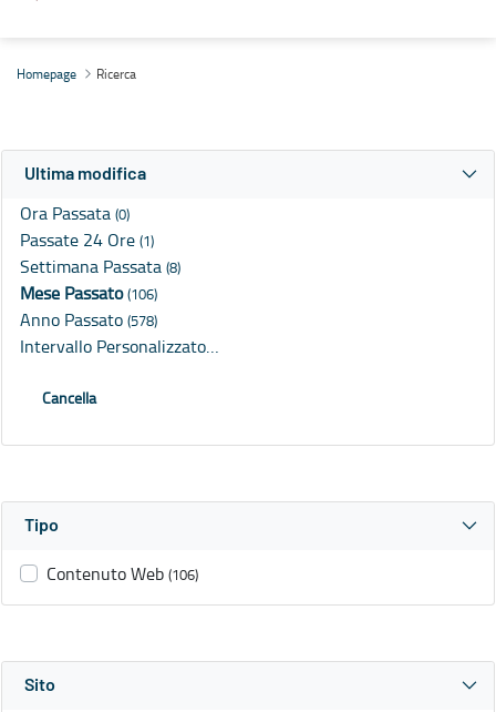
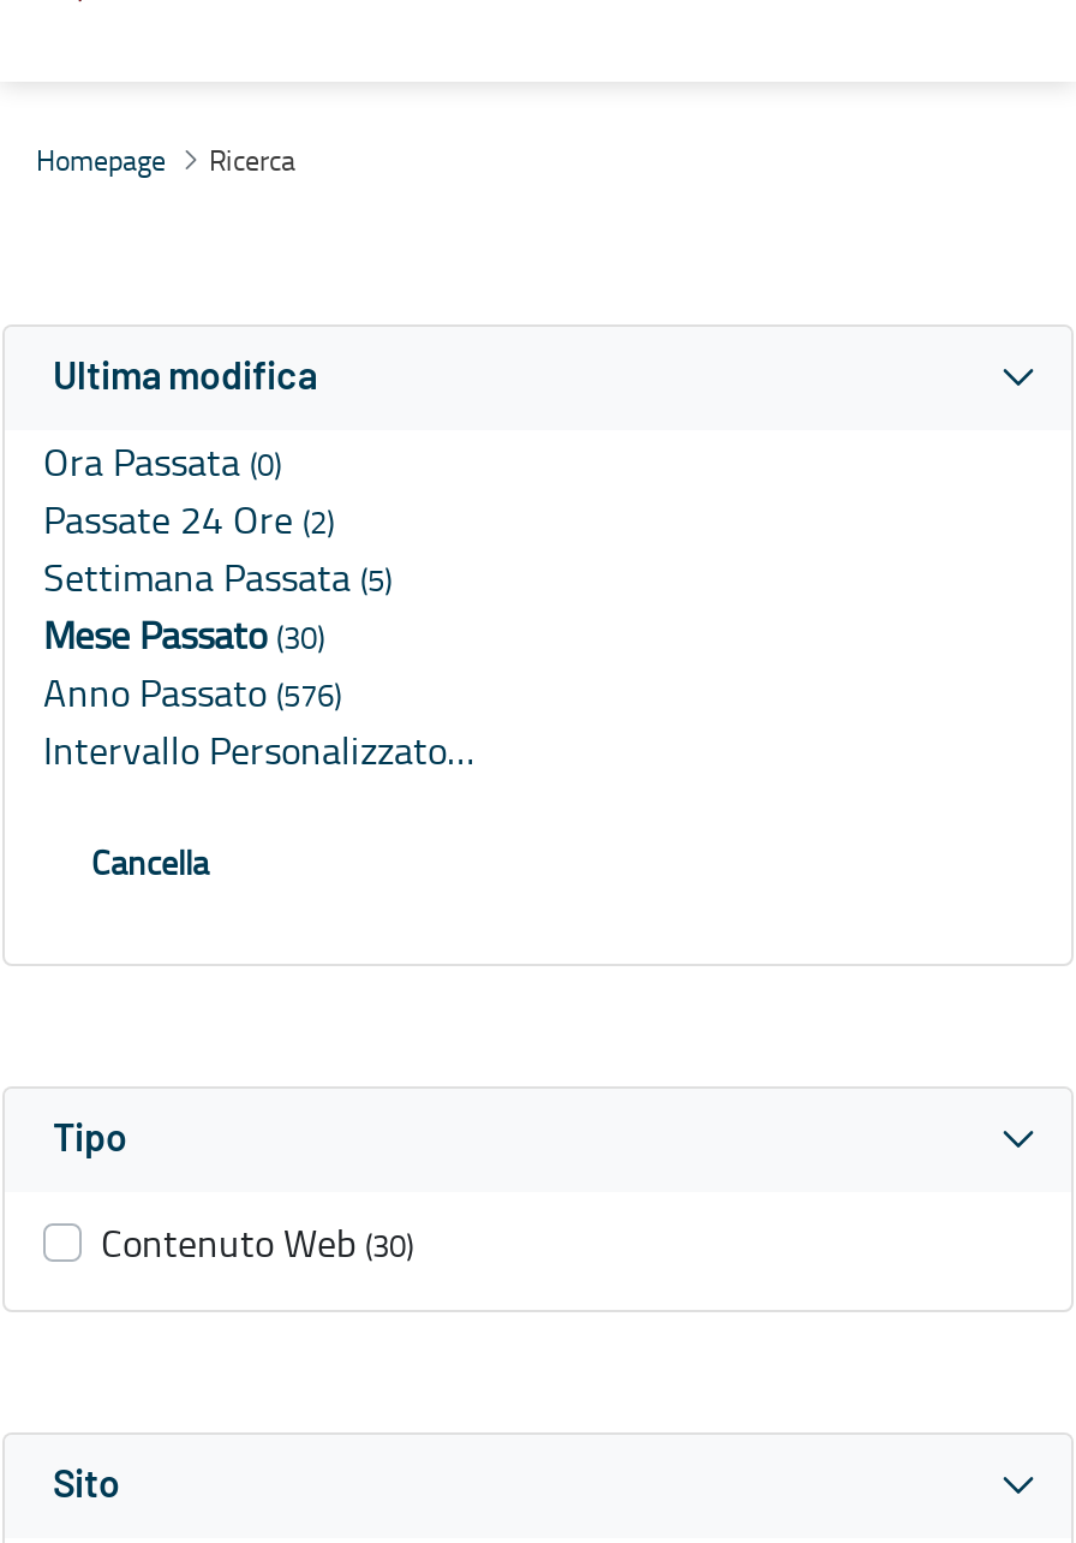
[20,228,154,252] Passate 24 Ore (1) -> [43,493,334,546] Passate 24 Ore (2)
[20,254,180,279] Settimana Passata (8) -> [43,551,391,604] Settimana Passata (5)
[20,281,157,305] Mese Passato (106) -> [43,609,324,662] Mese Passato (30)
[20,308,157,332] Anno Passato (578) -> [43,666,341,719] Anno Passato (576)
[46,562,198,586] Contenuto Web (106) -> [101,1217,413,1270] Contenuto Web (30)

